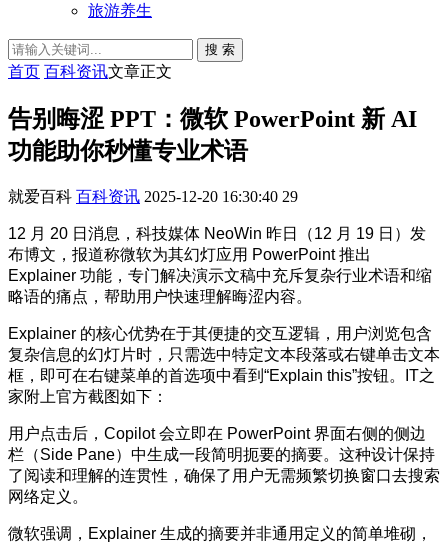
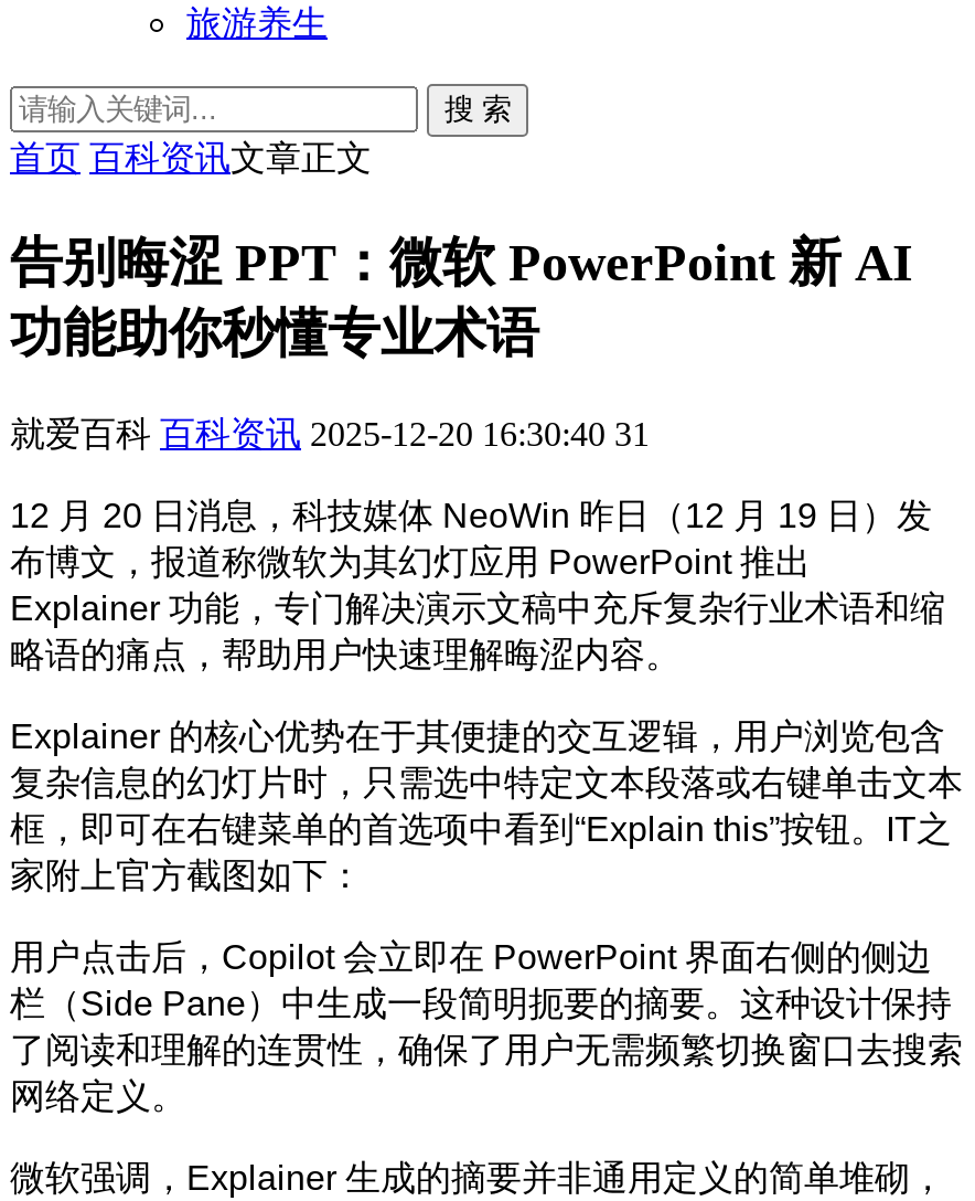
[8,188,298,205] 就爱百科 百科资讯 2025-12-20 16:30:40 29 -> [10,415,650,452] 就爱百科 百科资讯 2025-12-20 16:30:40 31

